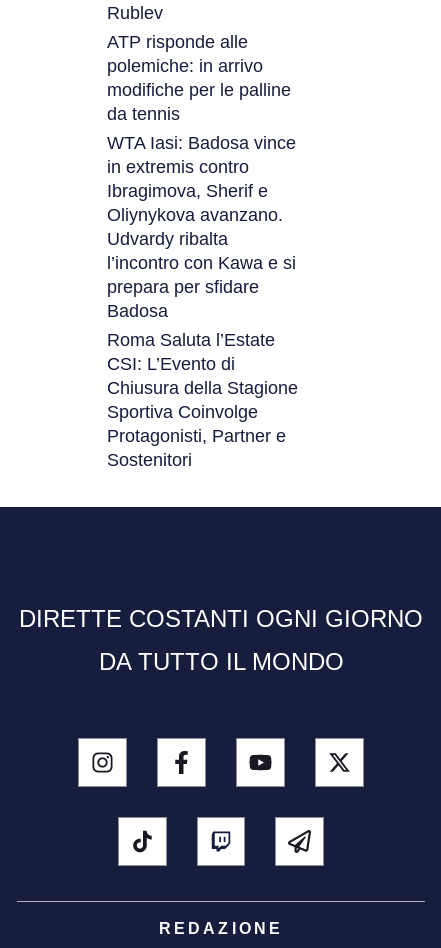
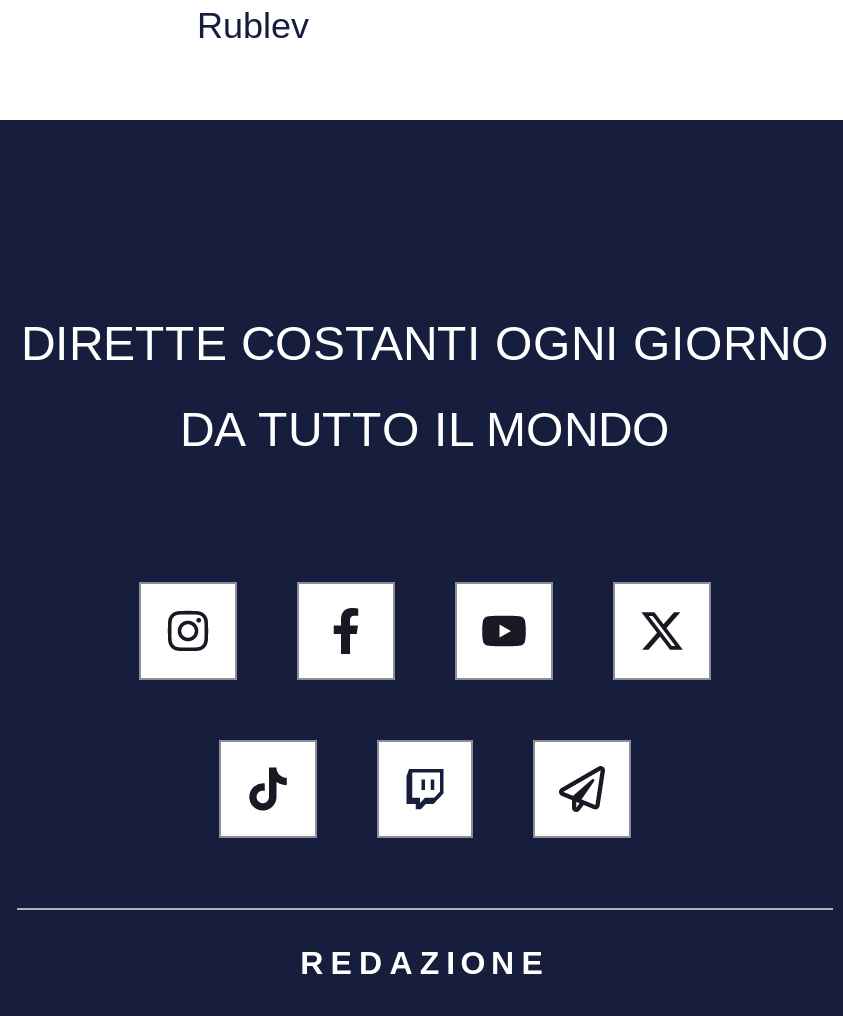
[107,32,298,470] ATP risponde alle | polemiche: in arrivo | modifiche per le palline | da tennis | WTA Iasi: Badosa vince | in extremis contro | Ibragimova, Sherif e | Oliynykova avanzano. | Udvardy ribalta | l’incontro con Kawa e si | prepara per sfidare | Badosa | Roma Saluta l’Estate | CSI: L’Evento di | Chiusura della Stagione | Sportiva Coinvolge | Protagonisti, Partner e | Sostenitori -> none

